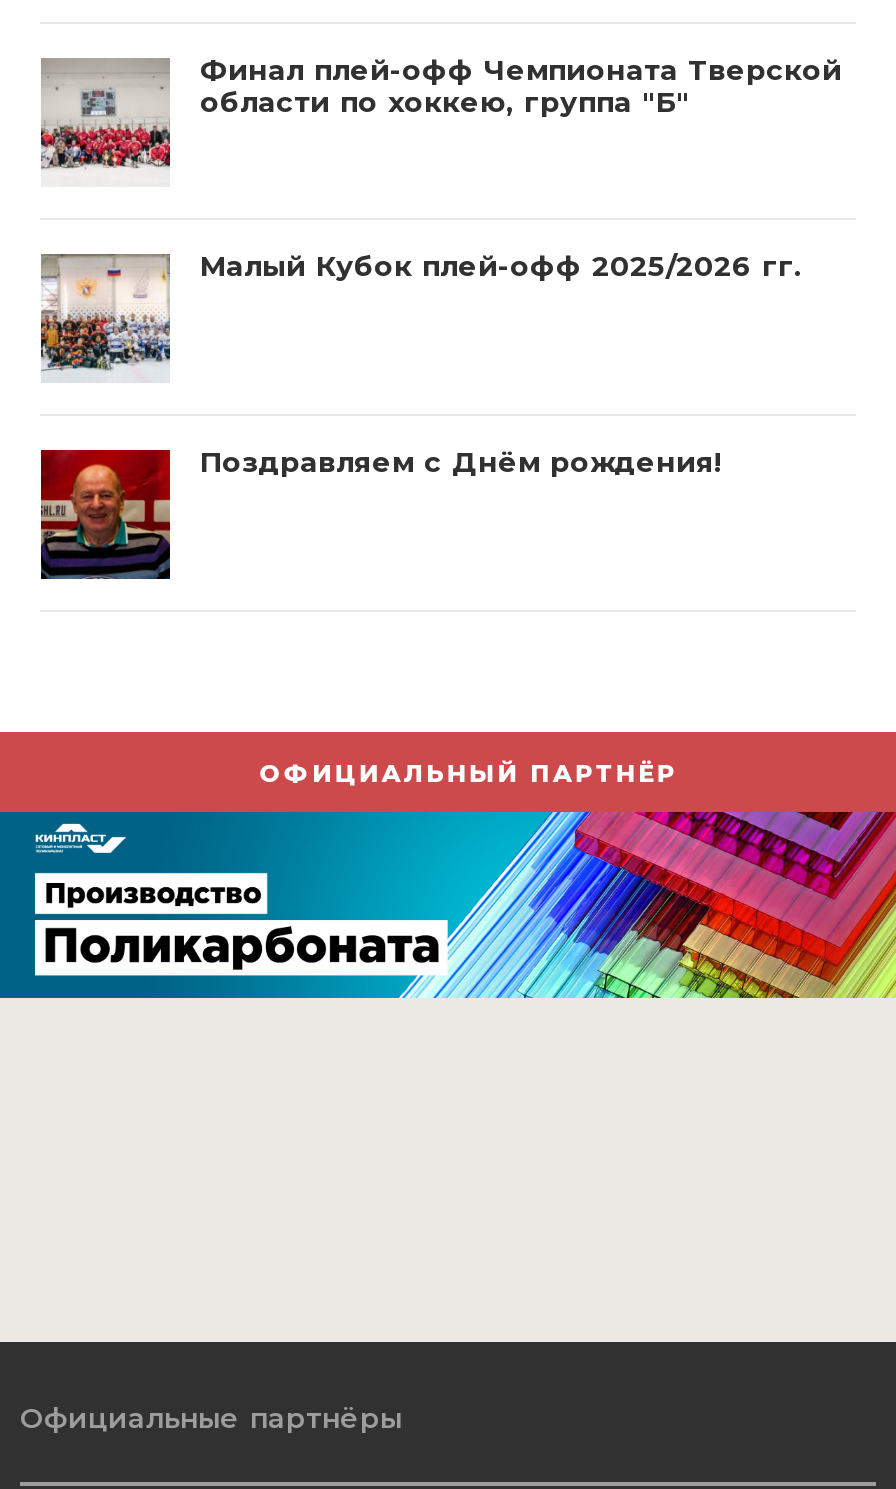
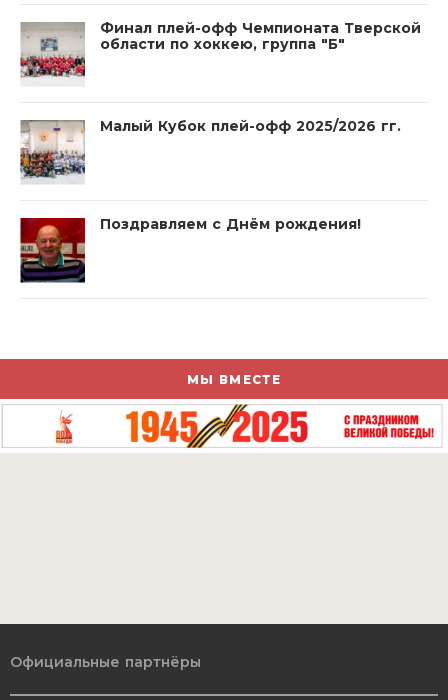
[259,757,677,787] ОФИЦИАЛЬНЫЙ ПАРТНЁР -> [187,372,281,387] МЫ ВМЕСТЕ
[6,810,890,1000] [image] -> [3,398,445,453] [image]

